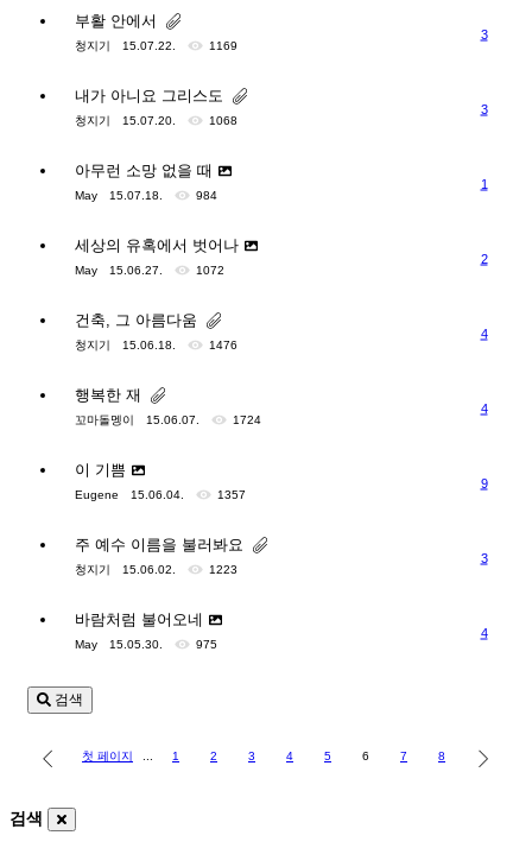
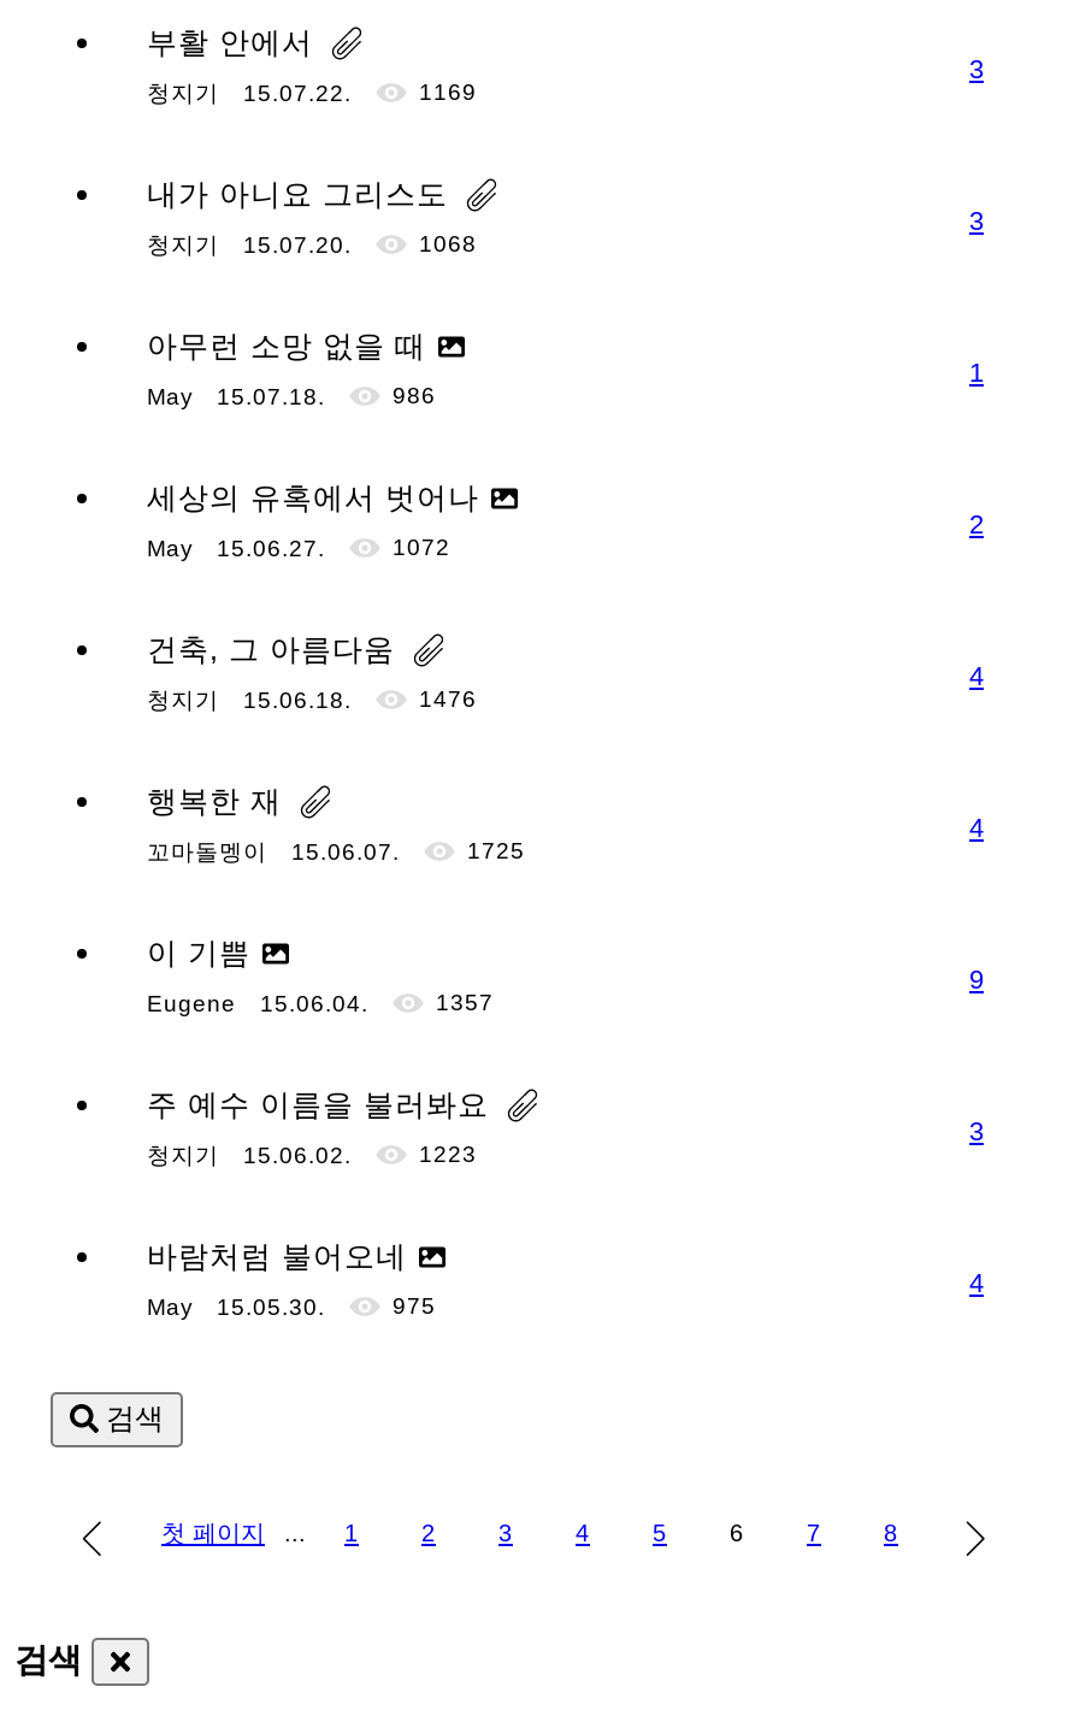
[192,188,217,201] 984 -> [385,382,436,408] 986
[229,413,261,426] 1724 -> [460,837,525,864] 1725

